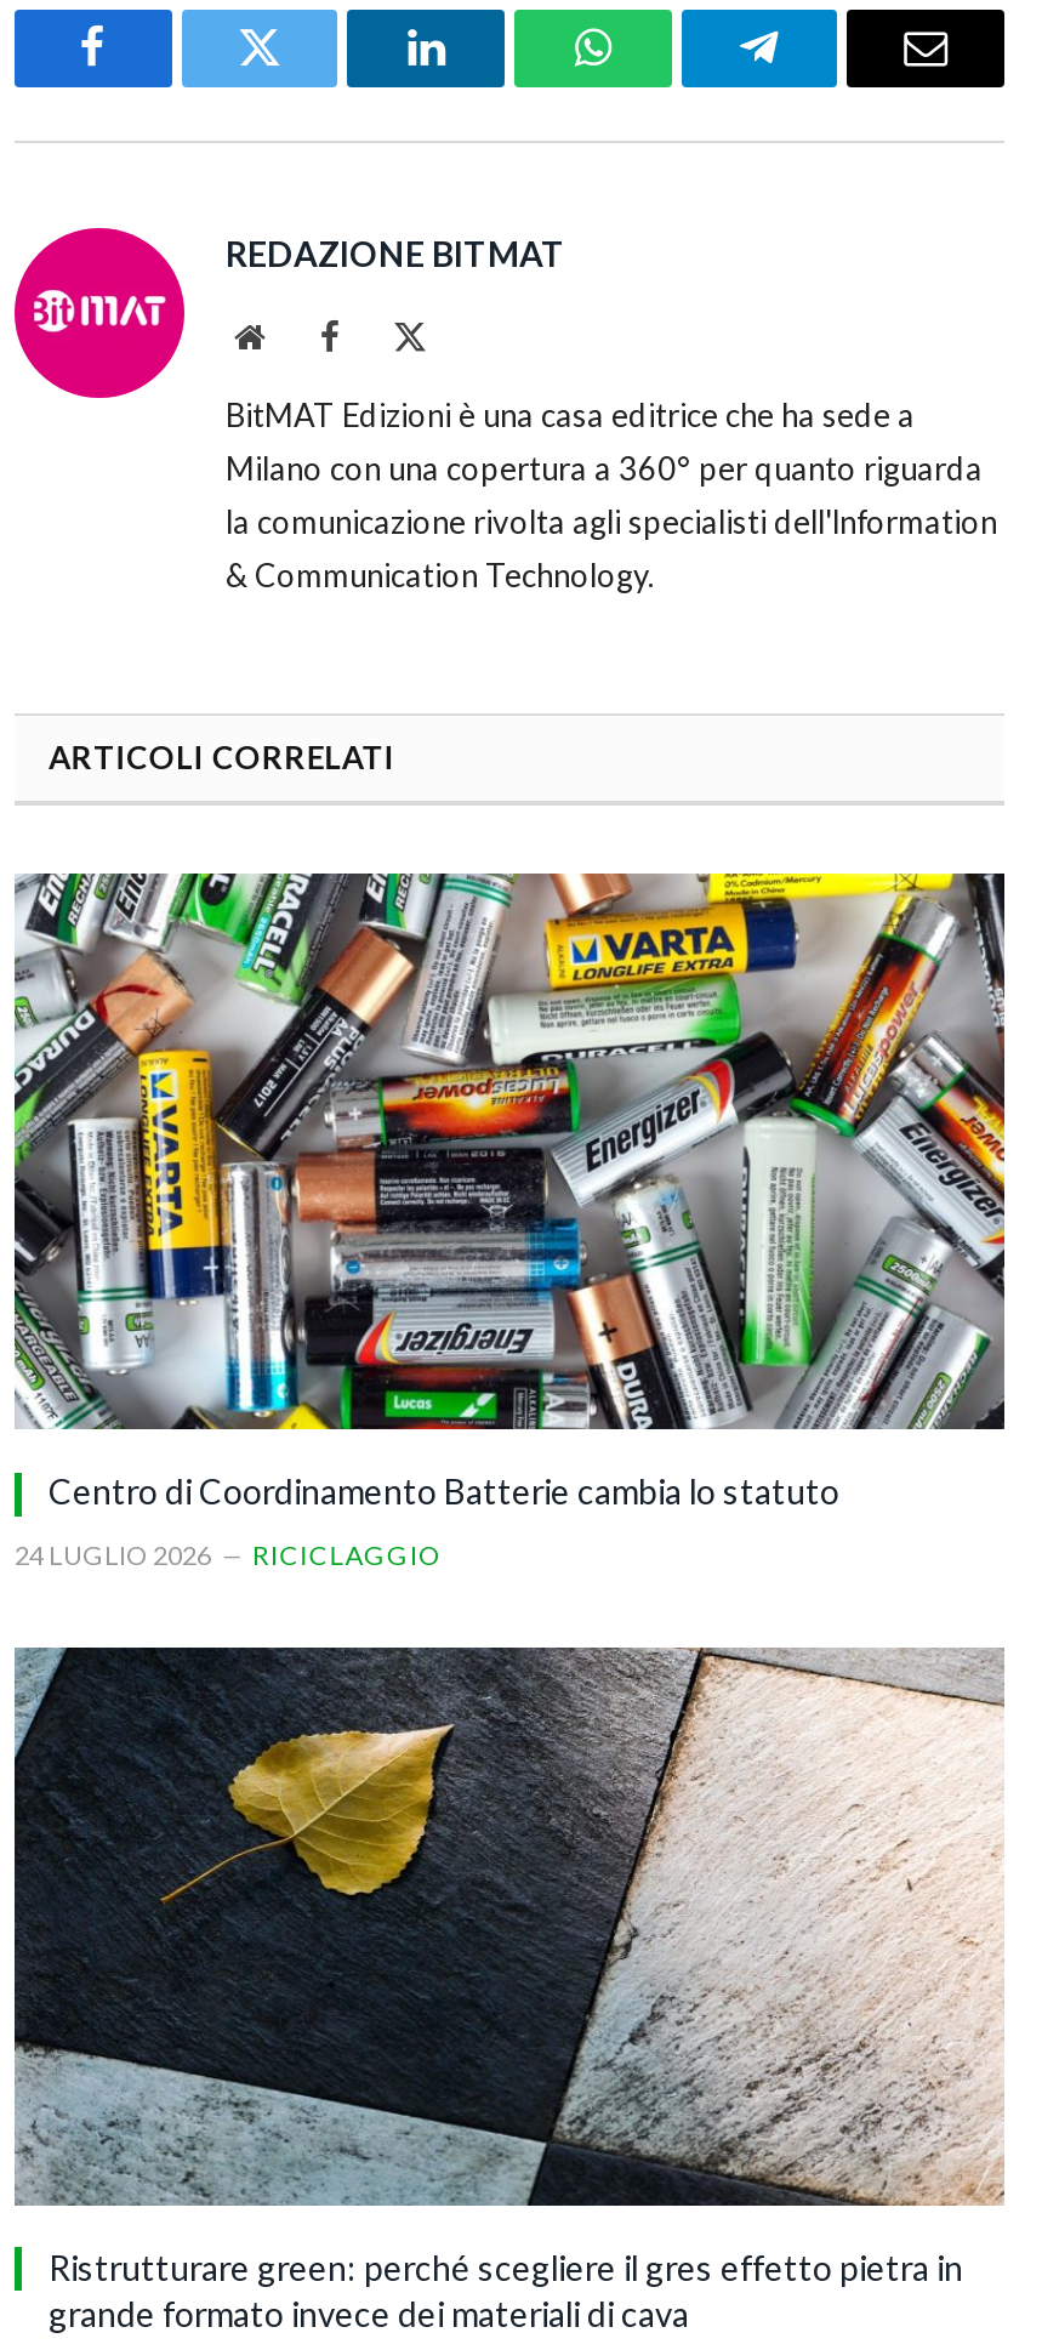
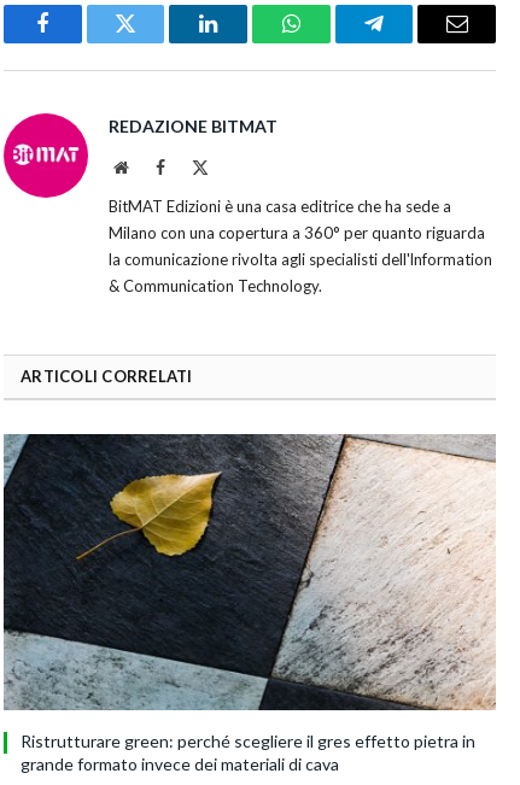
[12,871,1007,1571] [image] | Centro di Coordinamento Batterie cambia lo statuto | 24 LUGLIO 2026 | RICICLAGGIO -> none

